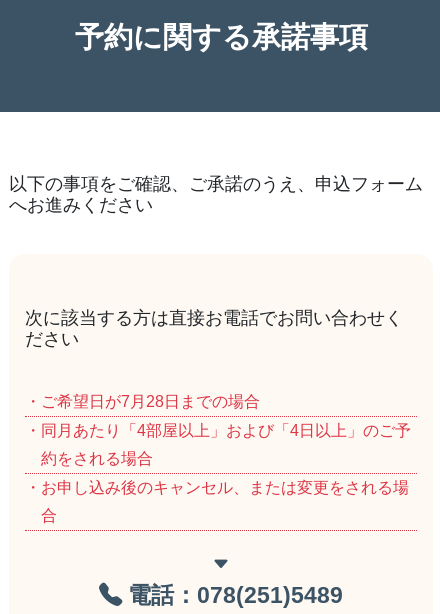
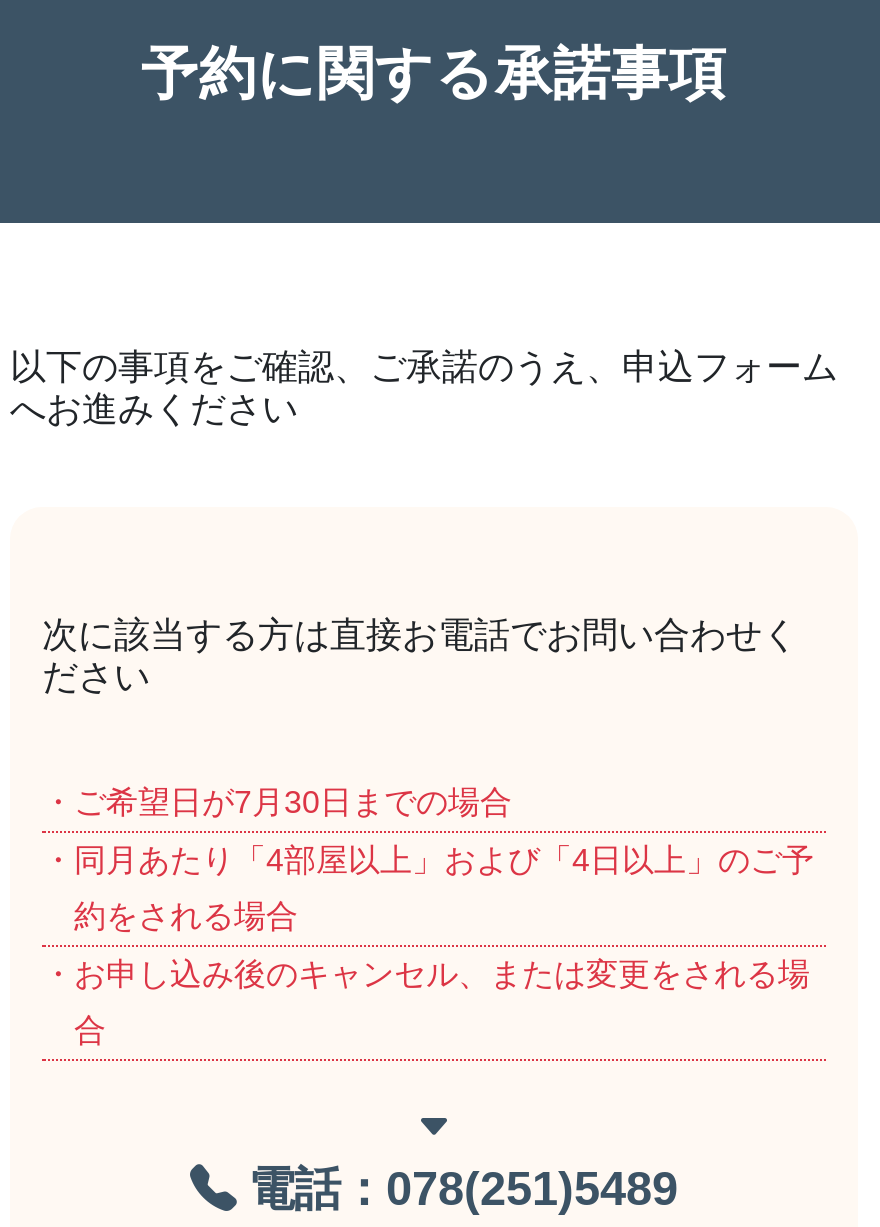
[25,393,260,410] ・ご希望日が7月28日までの場合 -> [42,786,512,820] ・ご希望日が7月30日までの場合

